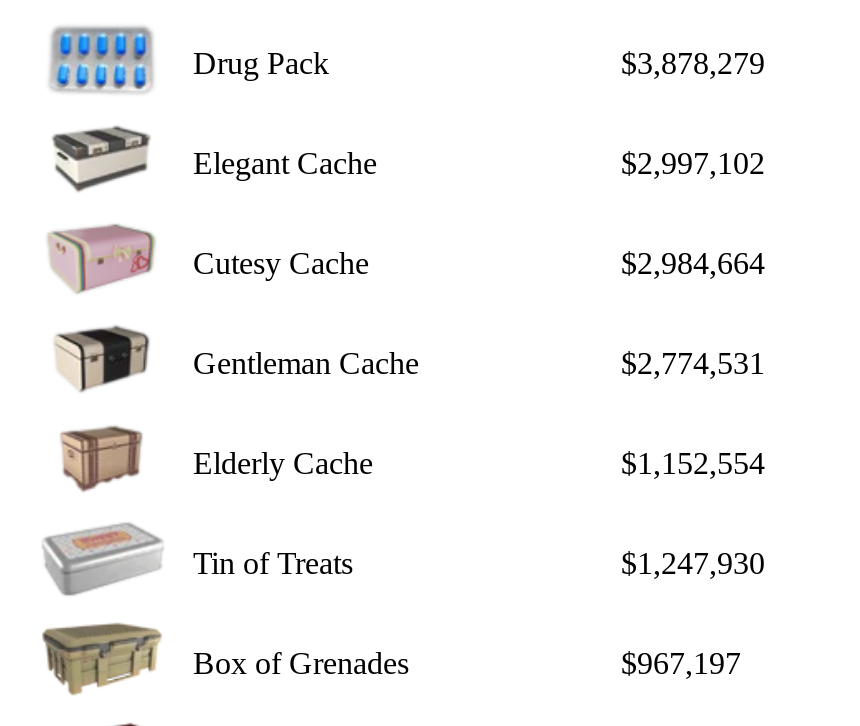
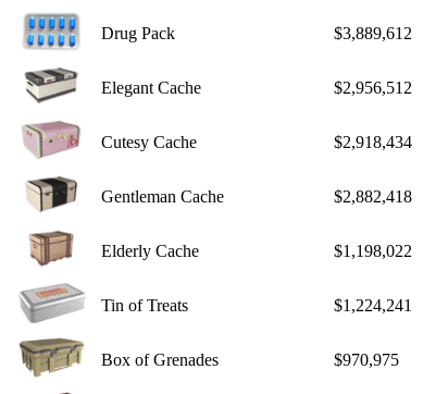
[621,46,765,80] $3,878,279 -> [334,24,412,42] $3,889,612
[621,146,765,180] $2,997,102 -> [334,78,412,97] $2,956,512
[621,246,765,280] $2,984,664 -> [334,133,412,151] $2,918,434
[621,346,765,380] $2,774,531 -> [334,187,412,205] $2,882,418
[621,446,765,480] $1,152,554 -> [334,241,412,260] $1,198,022
[621,546,765,580] $1,247,930 -> [334,296,412,314] $1,224,241
[621,646,741,680] $967,197 -> [334,350,399,369] $970,975

